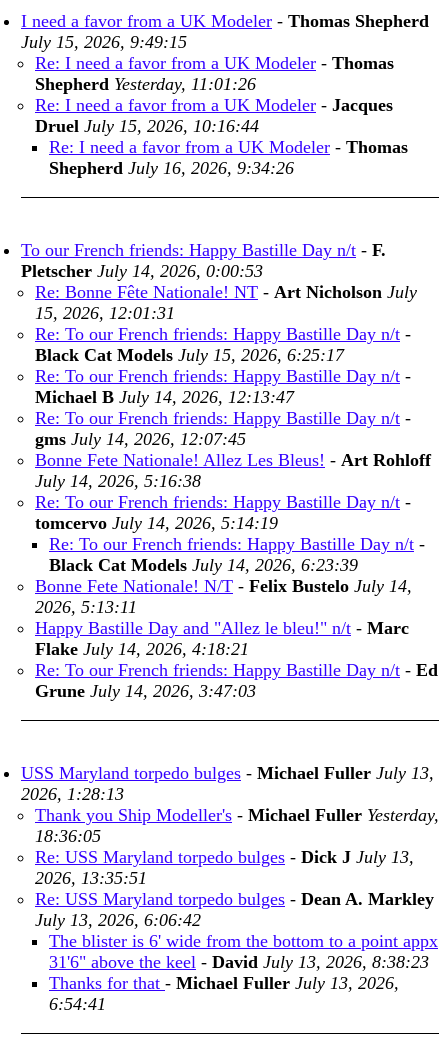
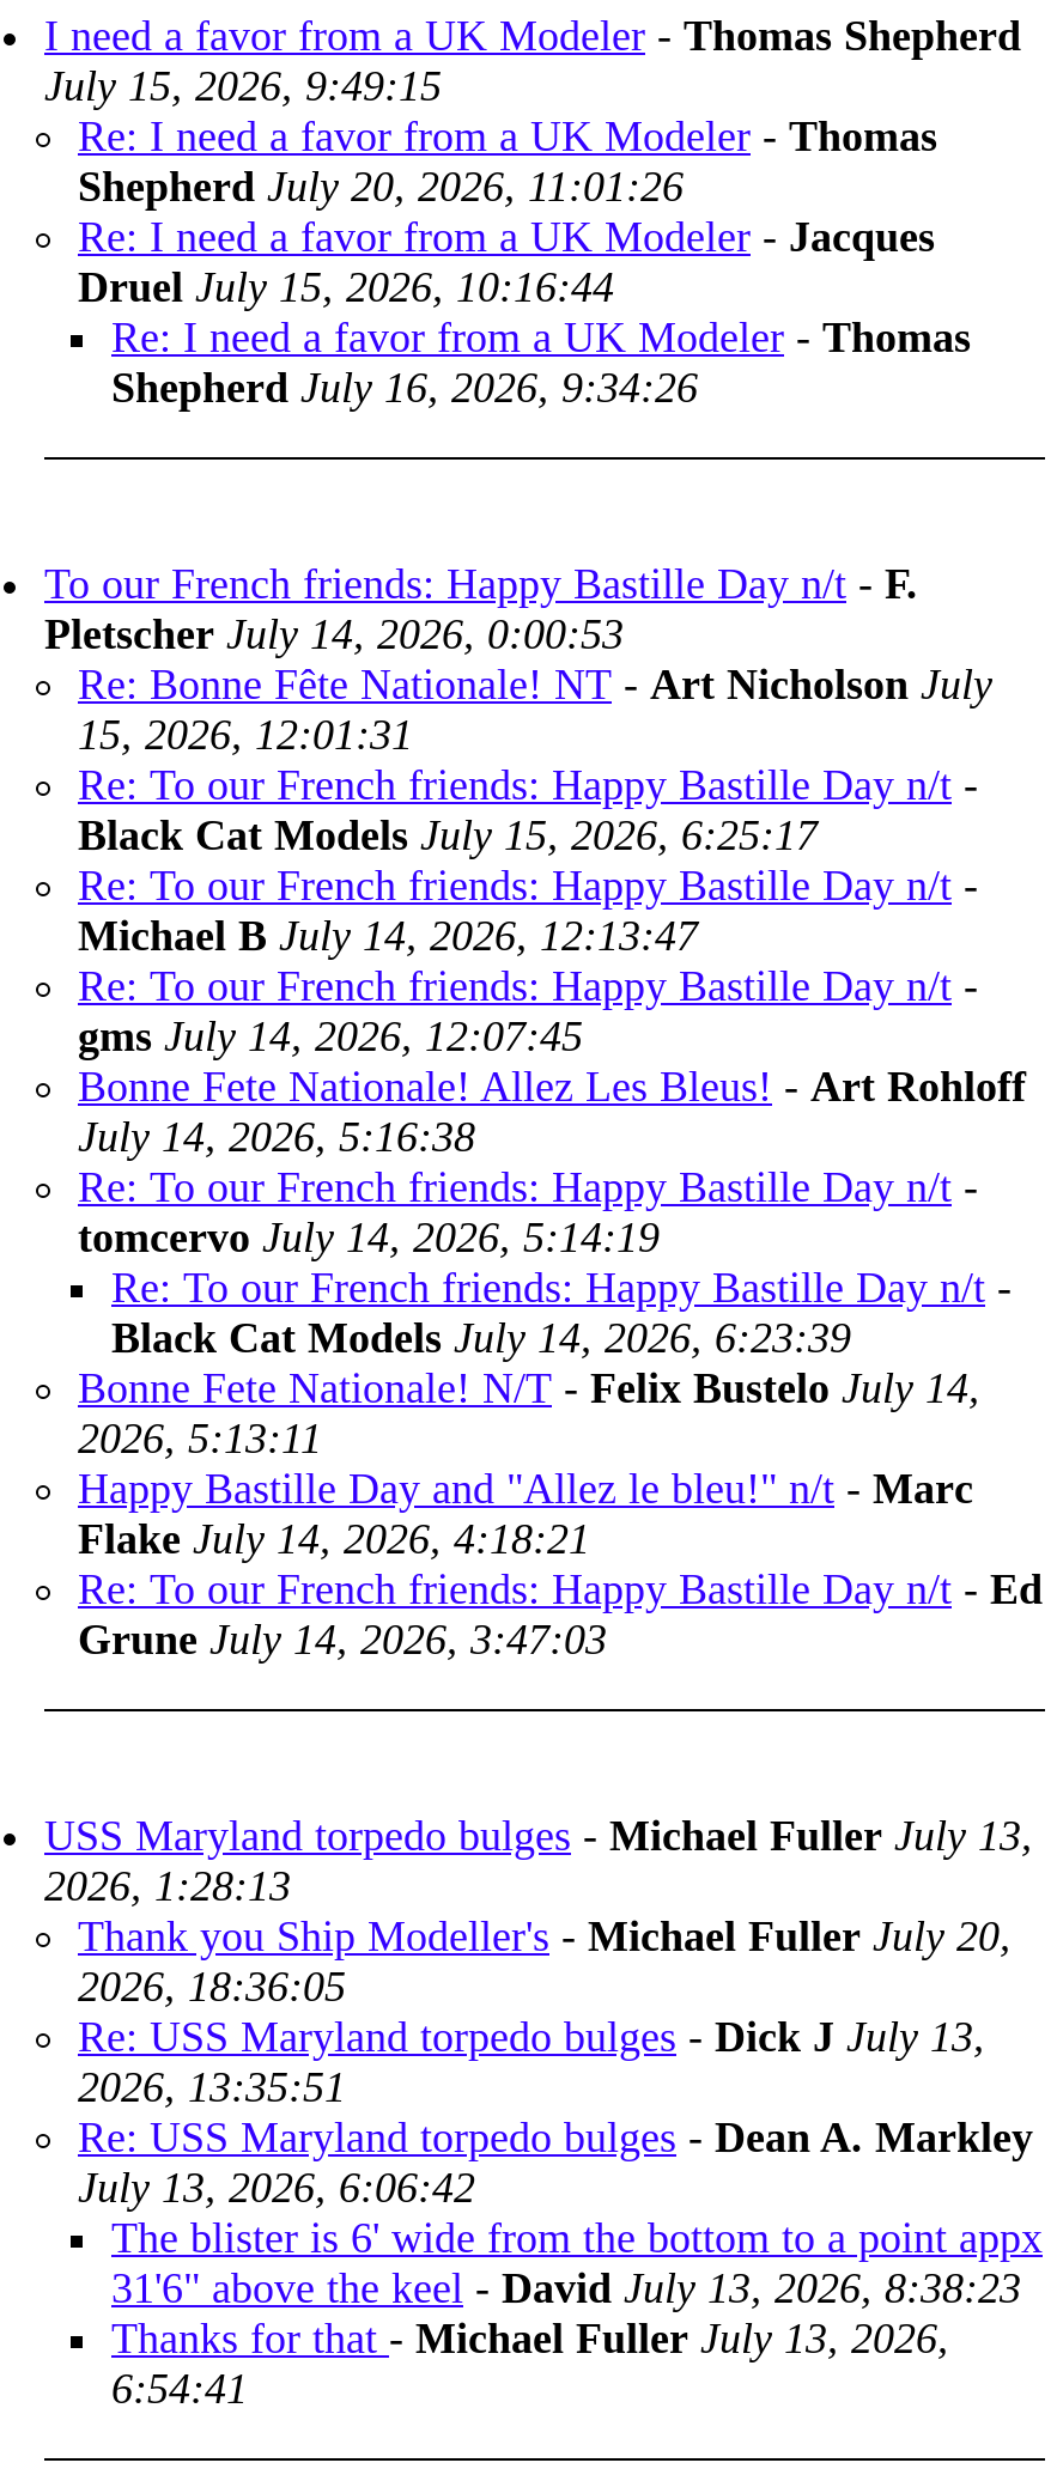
[35,74,256,94] Shepherd Yesterday, 11:01:26 -> [78,163,684,211] Shepherd July 20, 2026, 11:01:26
[35,805,439,846] Thank you Ship Modeller's - Michael Fuller Yesterday, | 18:36:05 -> [78,1913,1012,2011] Thank you Ship Modeller's - Michael Fuller July 20, | 2026, 18:36:05

